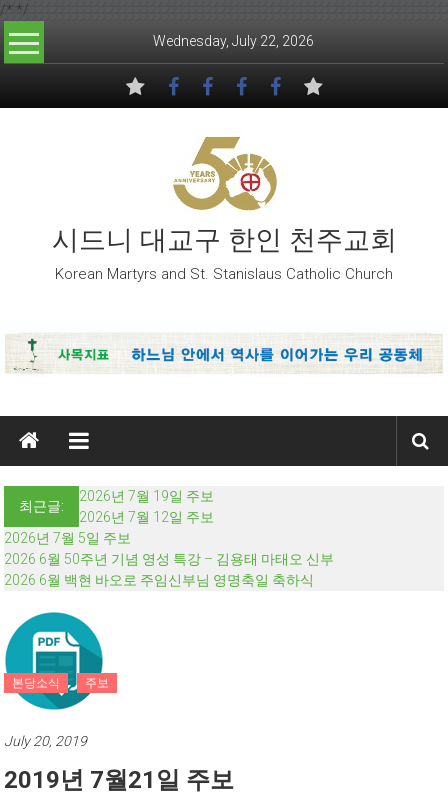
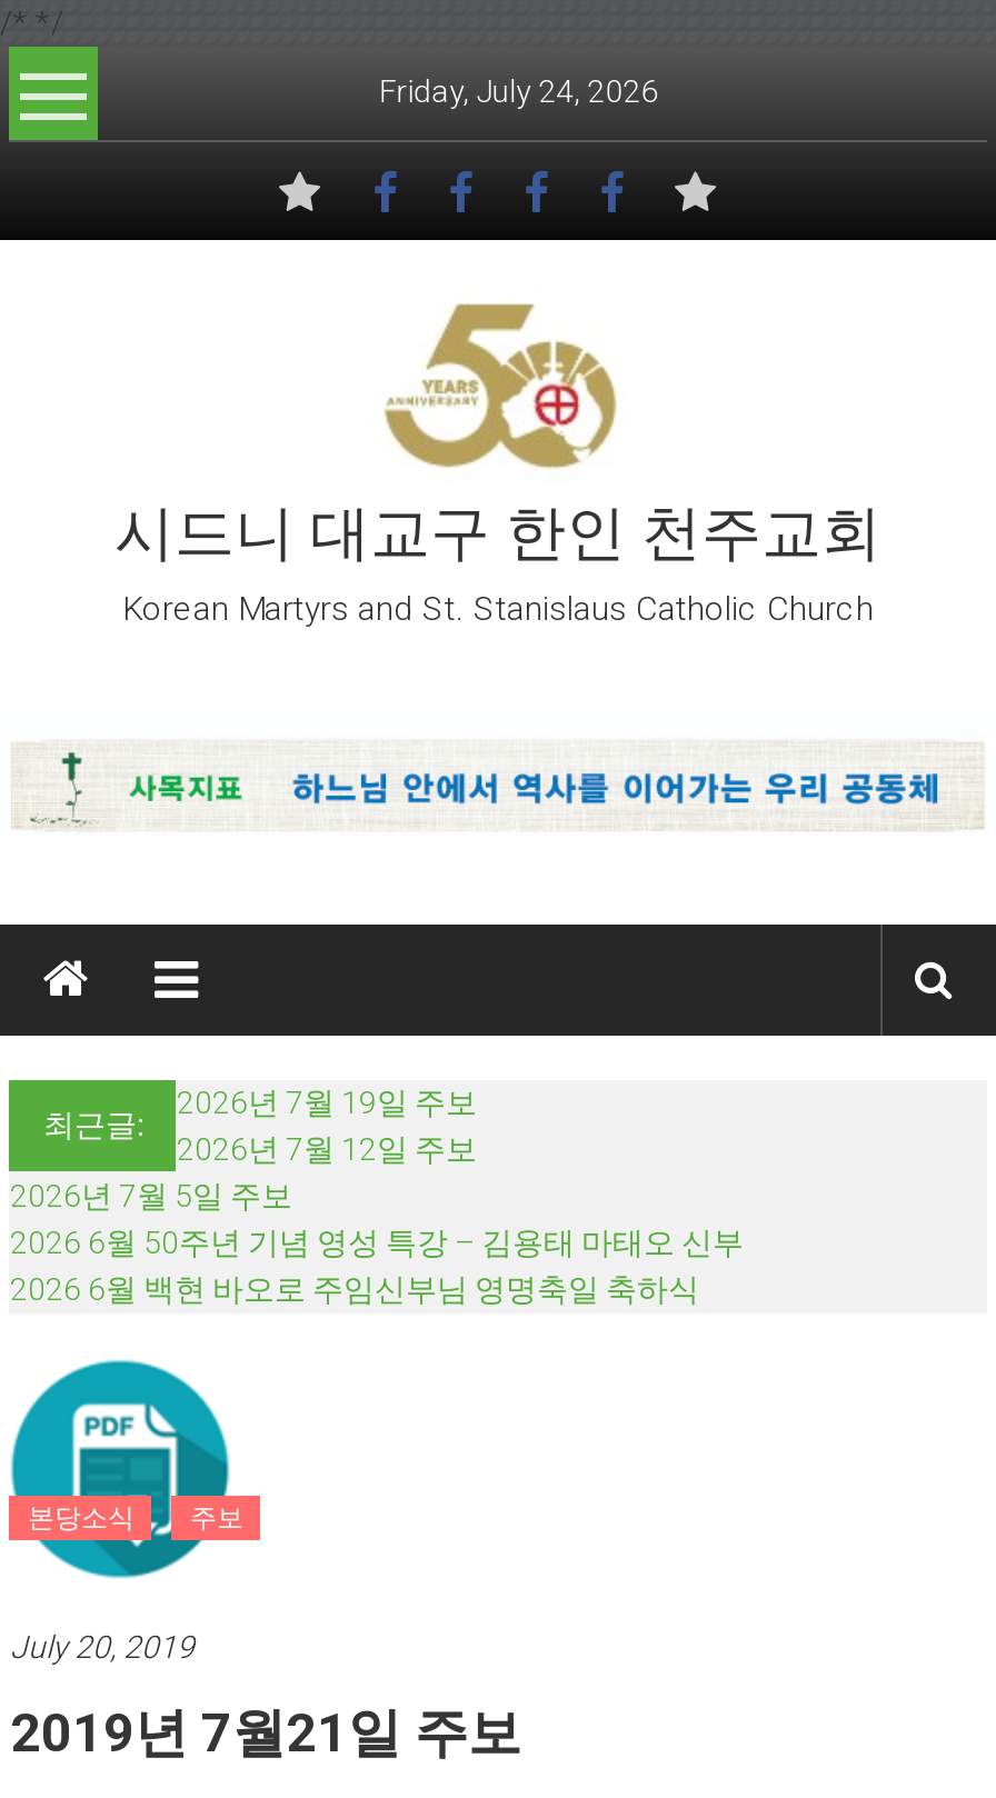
[153,33,314,49] Wednesday, July 22, 2026 -> [379,73,659,109] Friday, July 24, 2026

